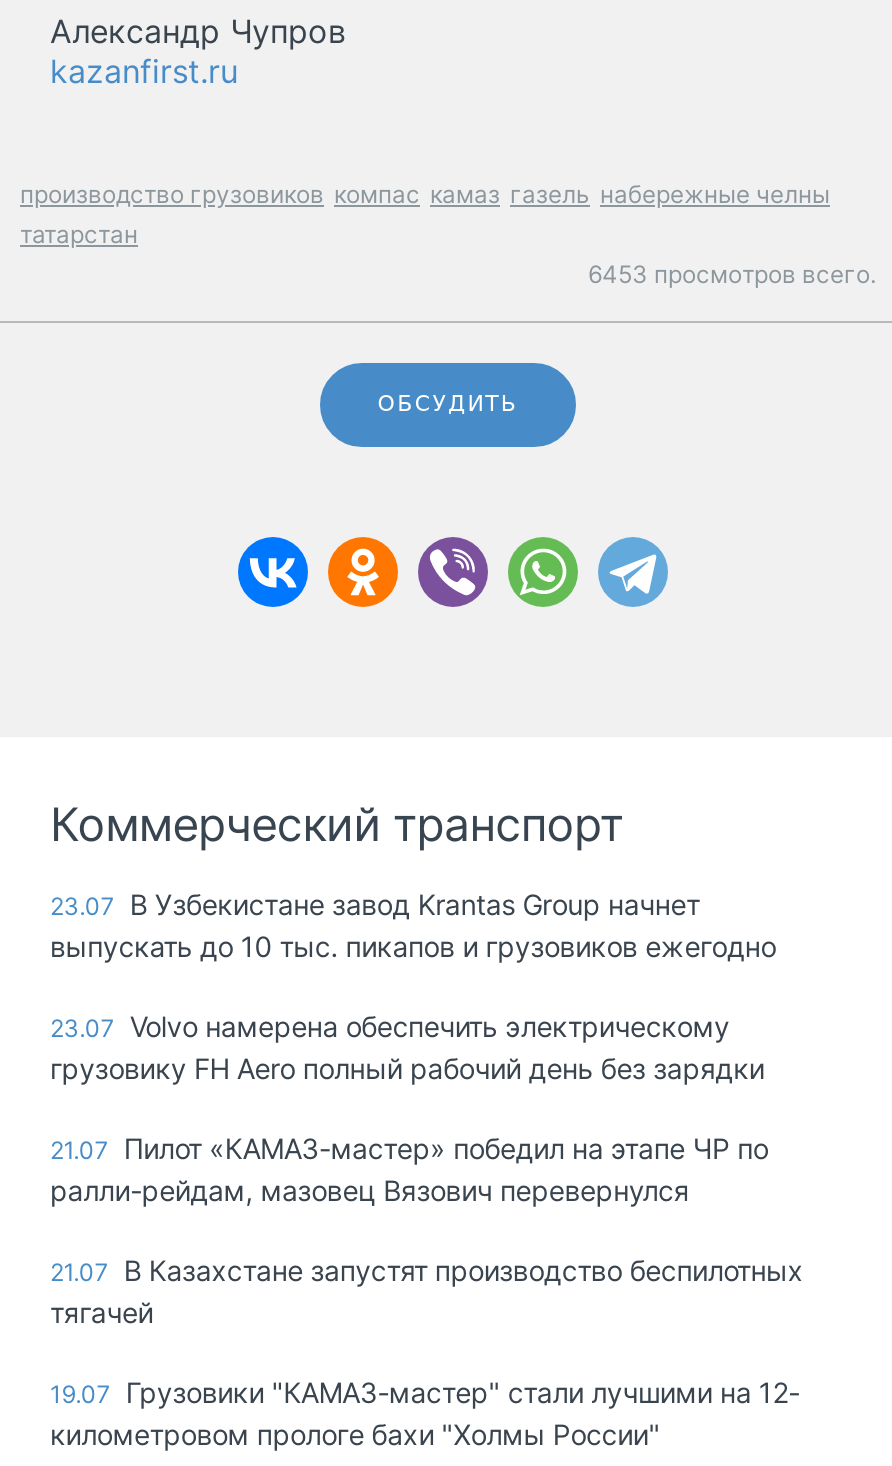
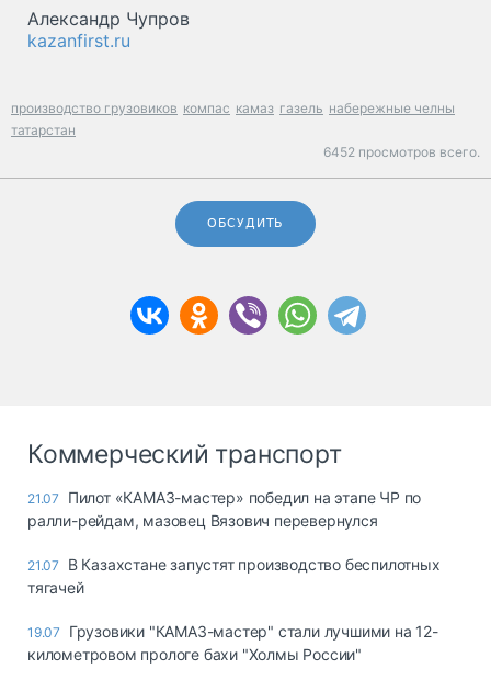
[588,259,876,289] 6453 просмотров всего. -> [323,143,480,160] 6452 просмотров всего.
[50,887,776,1085] 23.07 В Узбекистане завод Krantas Group начнет | выпускать до 10 тыс. пикапов и грузовиков ежегодно | 23.07 Volvo намерена обеспечить электрическому | грузовику FH Aero полный рабочий день без зарядки -> none

